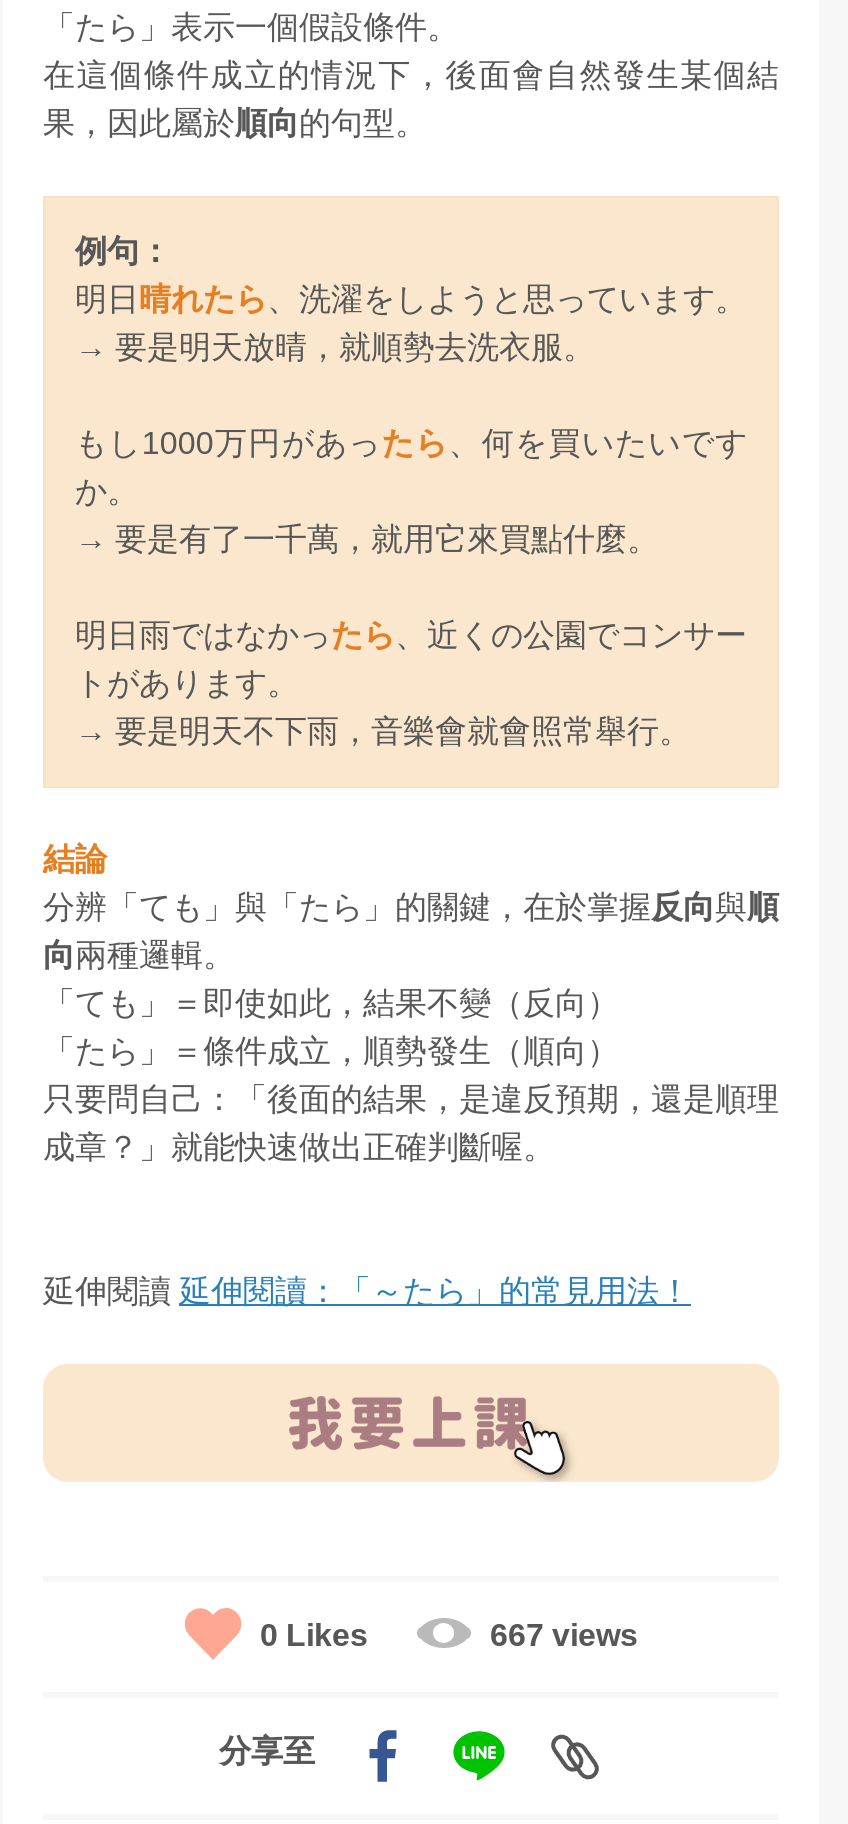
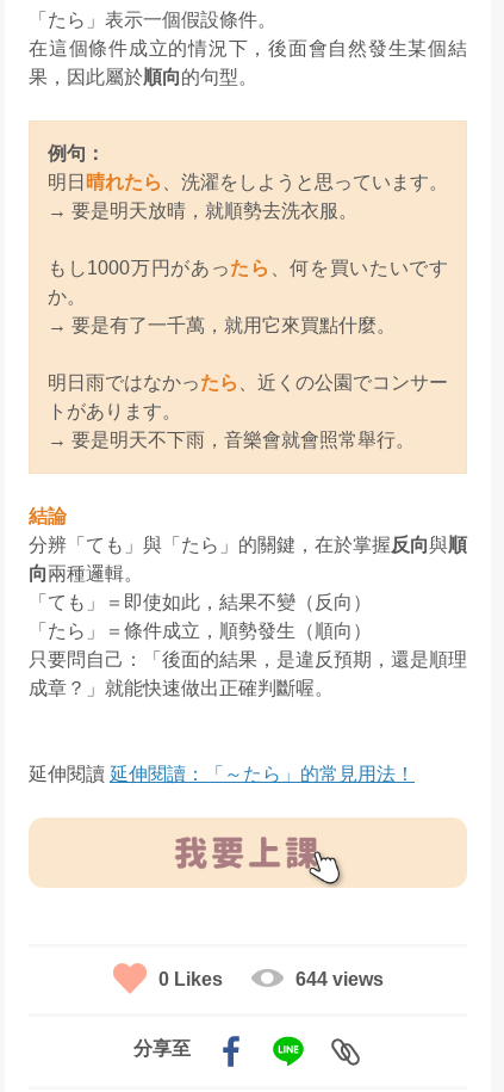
[490,1618,638,1652] 667 views -> [295,969,383,989] 644 views

